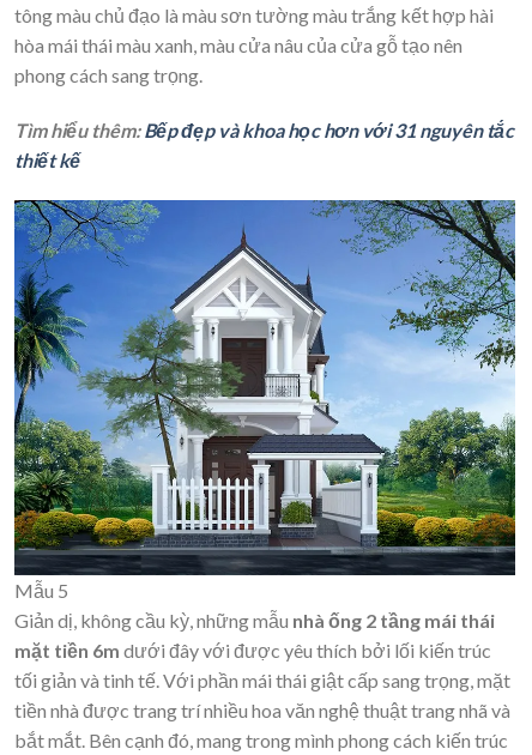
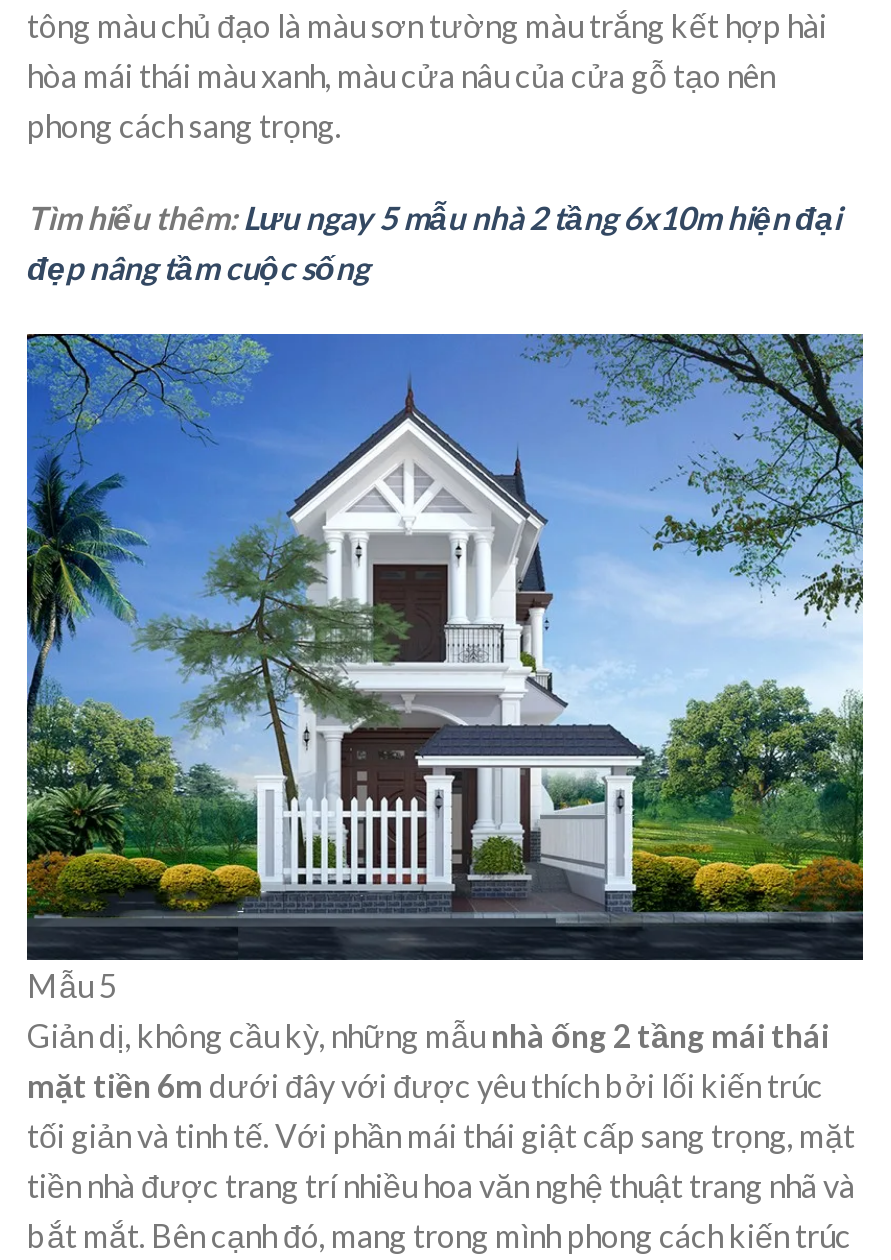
[14,118,514,171] Tìm hiểu thêm: Bếp đẹp và khoa học hơn với 31 nguyên tắc | thiết kế -> [27,197,841,285] Tìm hiểu thêm: Lưu ngay 5 mẫu nhà 2 tầng 6x10m hiện đại | đẹp nâng tầm cuộc sống

